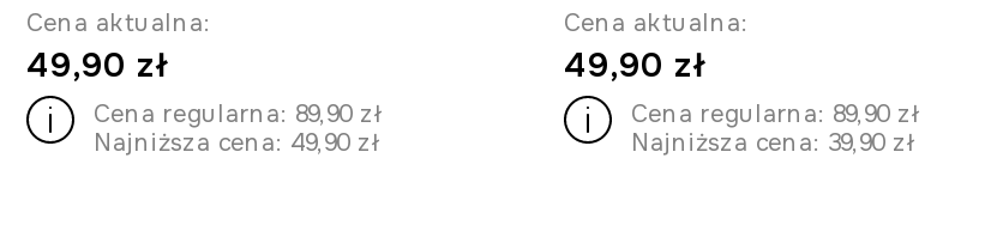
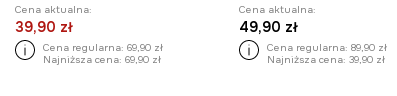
[26,43,382,157] 49,90 zł | Cena regularna: 89,90 zł | Najniższa cena: 49,90 zł -> [15,18,163,65] 39,90 zł | Cena regularna: 69,90 zł | Najniższa cena: 69,90 zł

